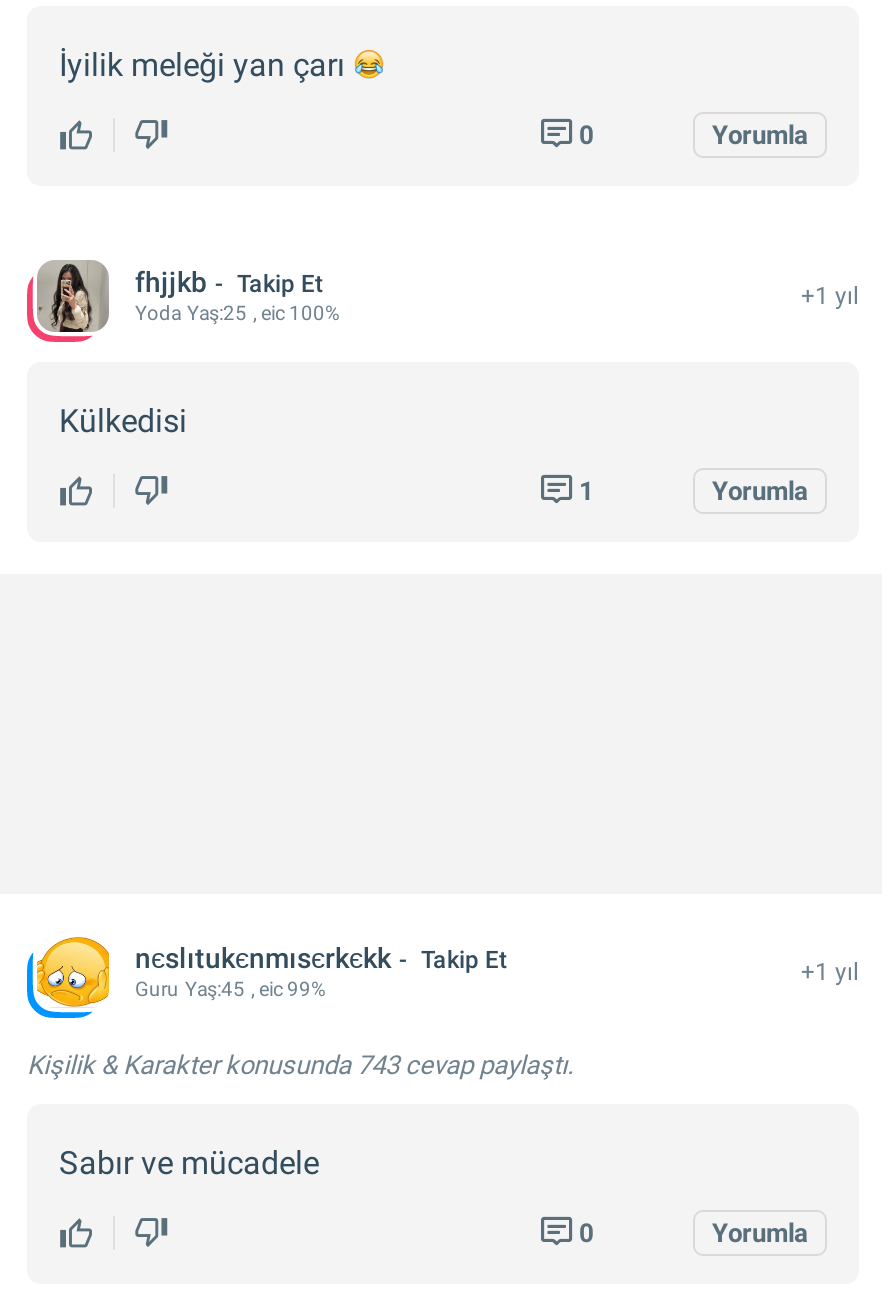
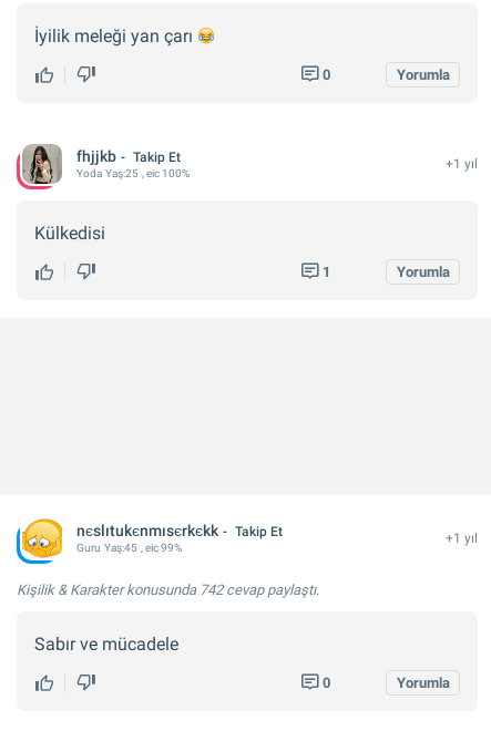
[27,1050,573,1080] Kişilik & Karakter konusunda 743 cevap paylaştı. -> [17,581,319,598] Kişilik & Karakter konusunda 742 cevap paylaştı.

